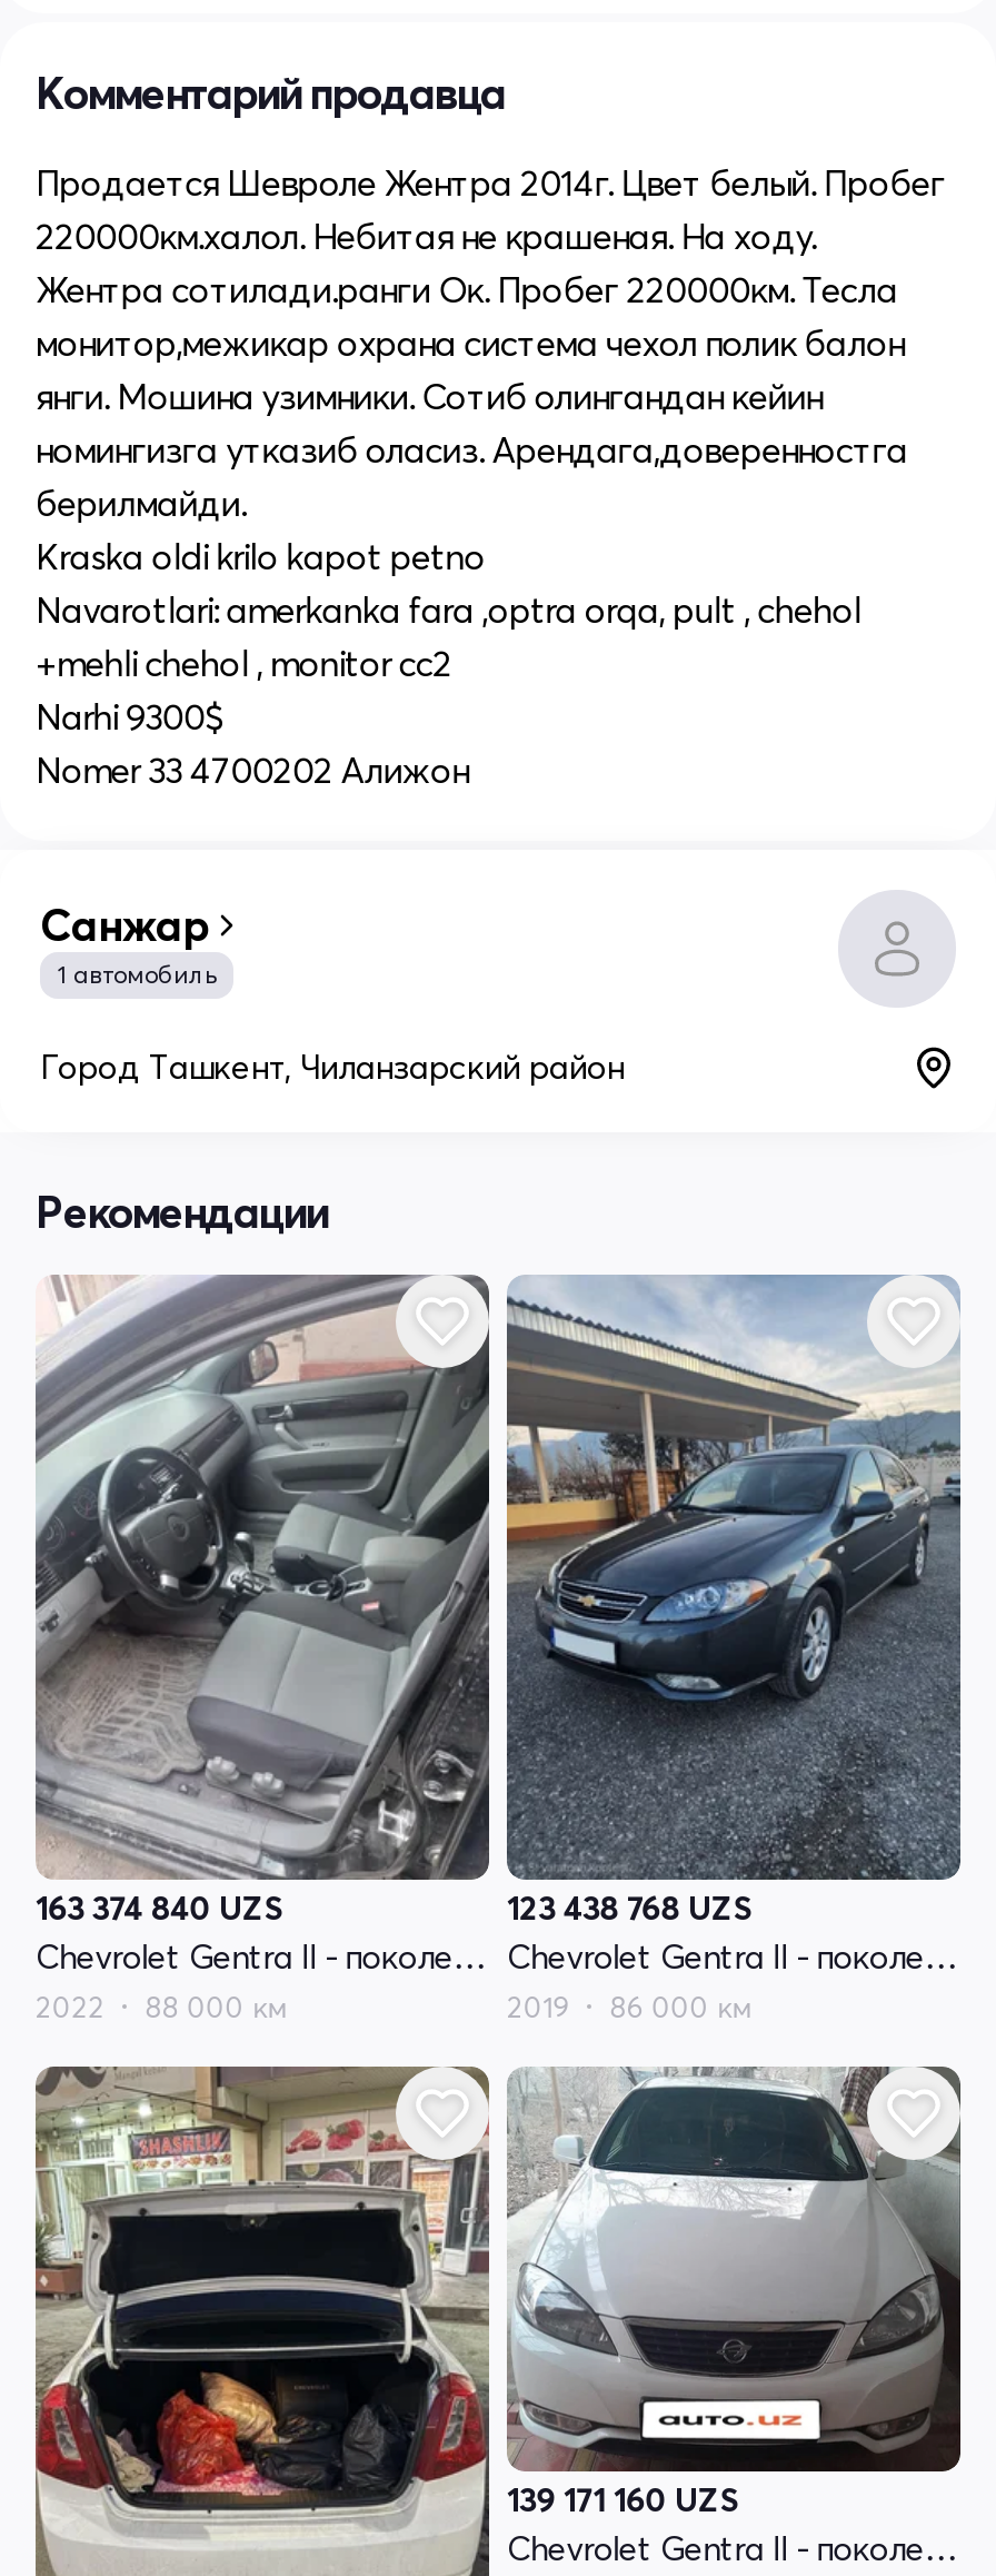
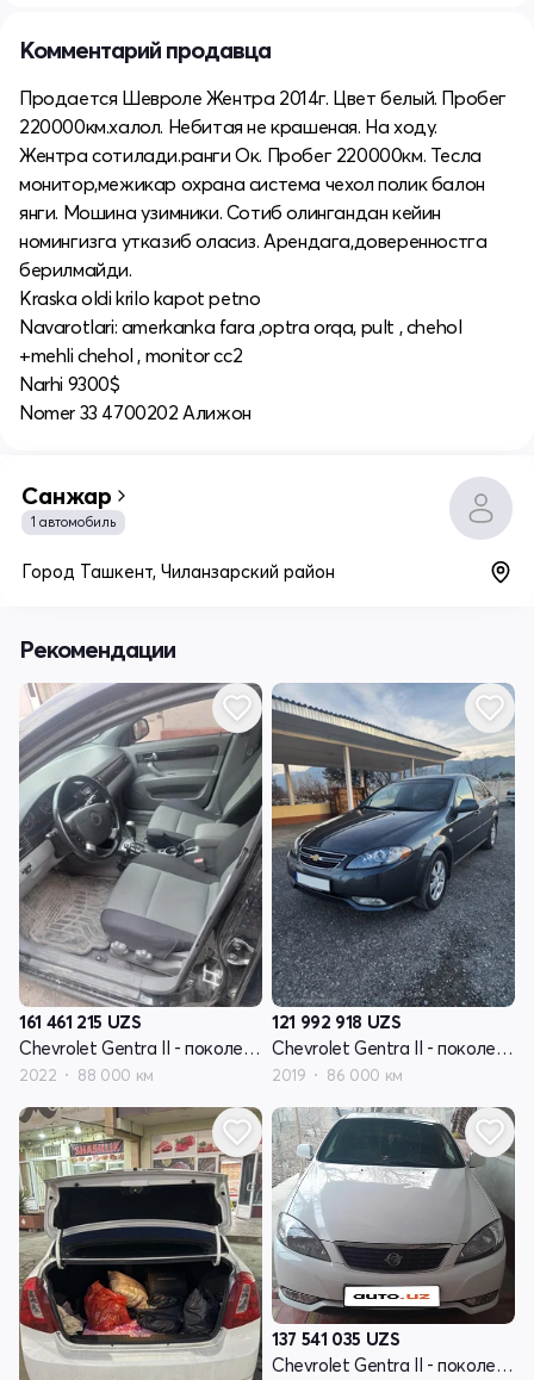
[36,1887,283,1929] 163 374 840 UZS -> [19,1011,141,1033] 161 461 215 UZS
[507,1887,752,1929] 123 438 768 UZS -> [272,1011,401,1033] 121 992 918 UZS
[507,2478,739,2520] 139 171 160 UZS -> [272,1327,400,1350] 137 541 035 UZS

